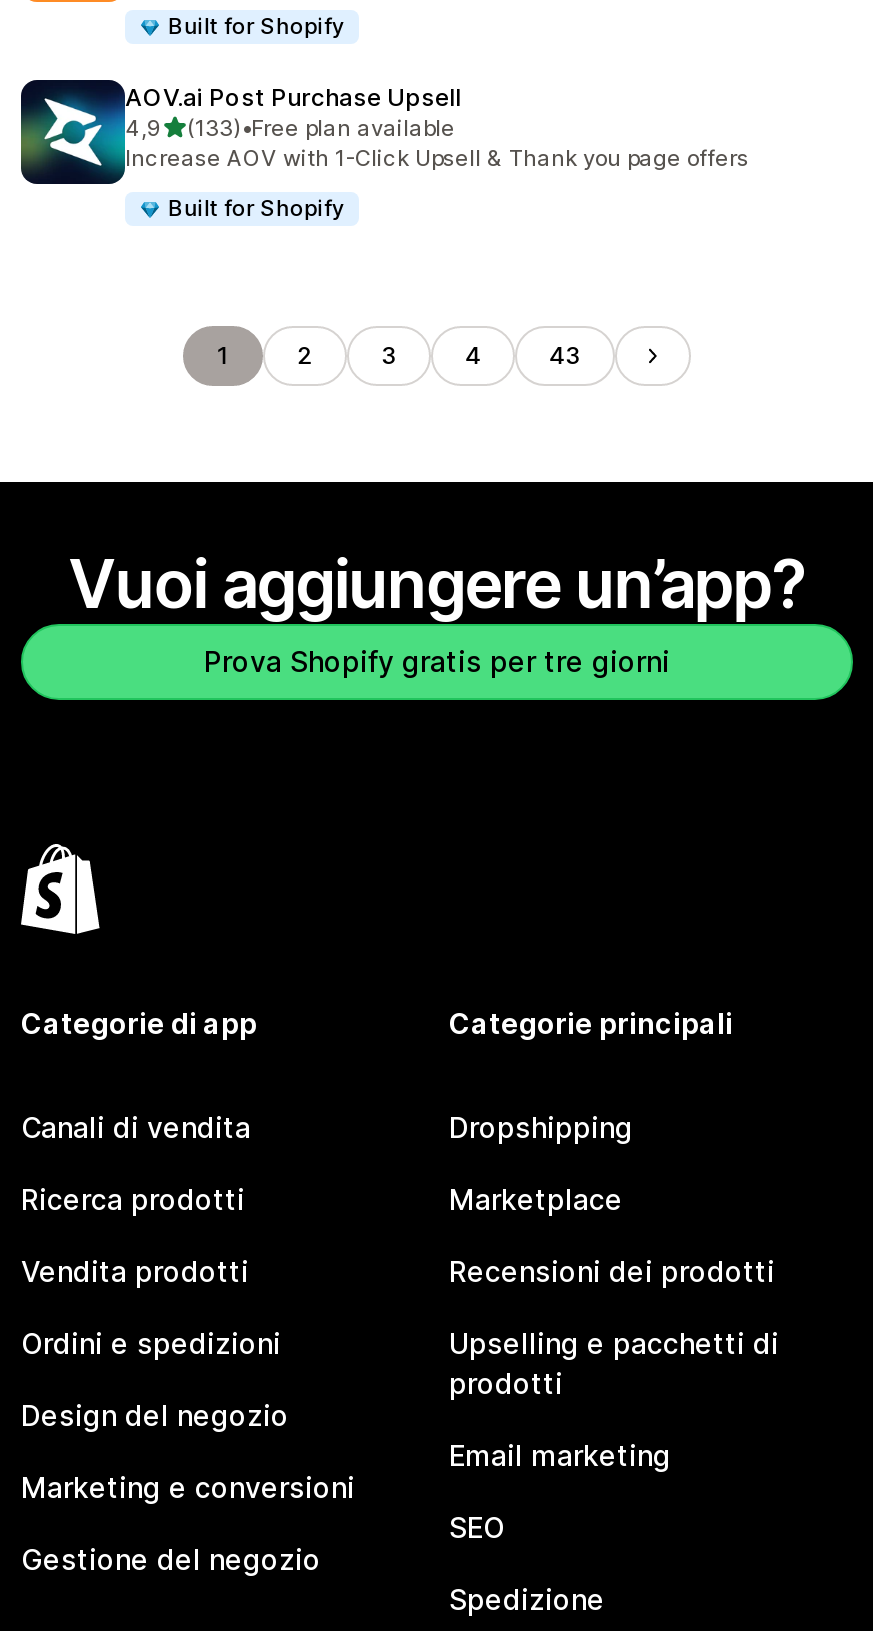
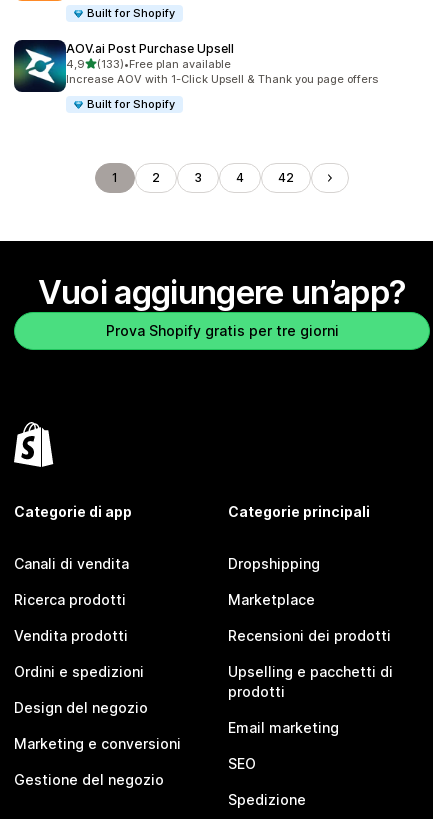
[549,340,581,370] 43 -> [278,170,294,185] 42

